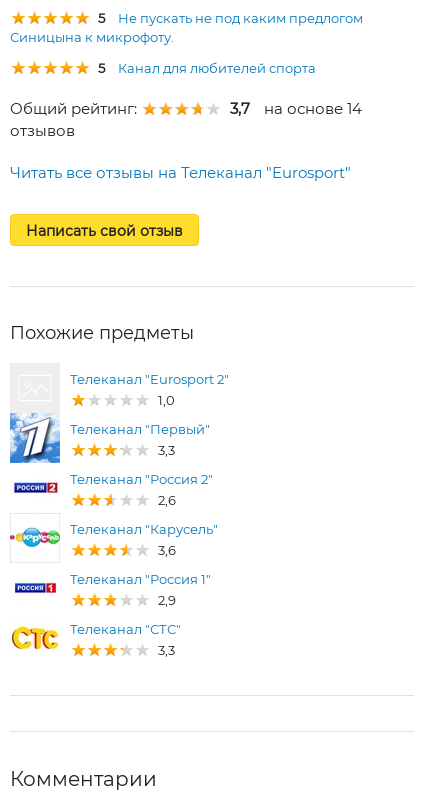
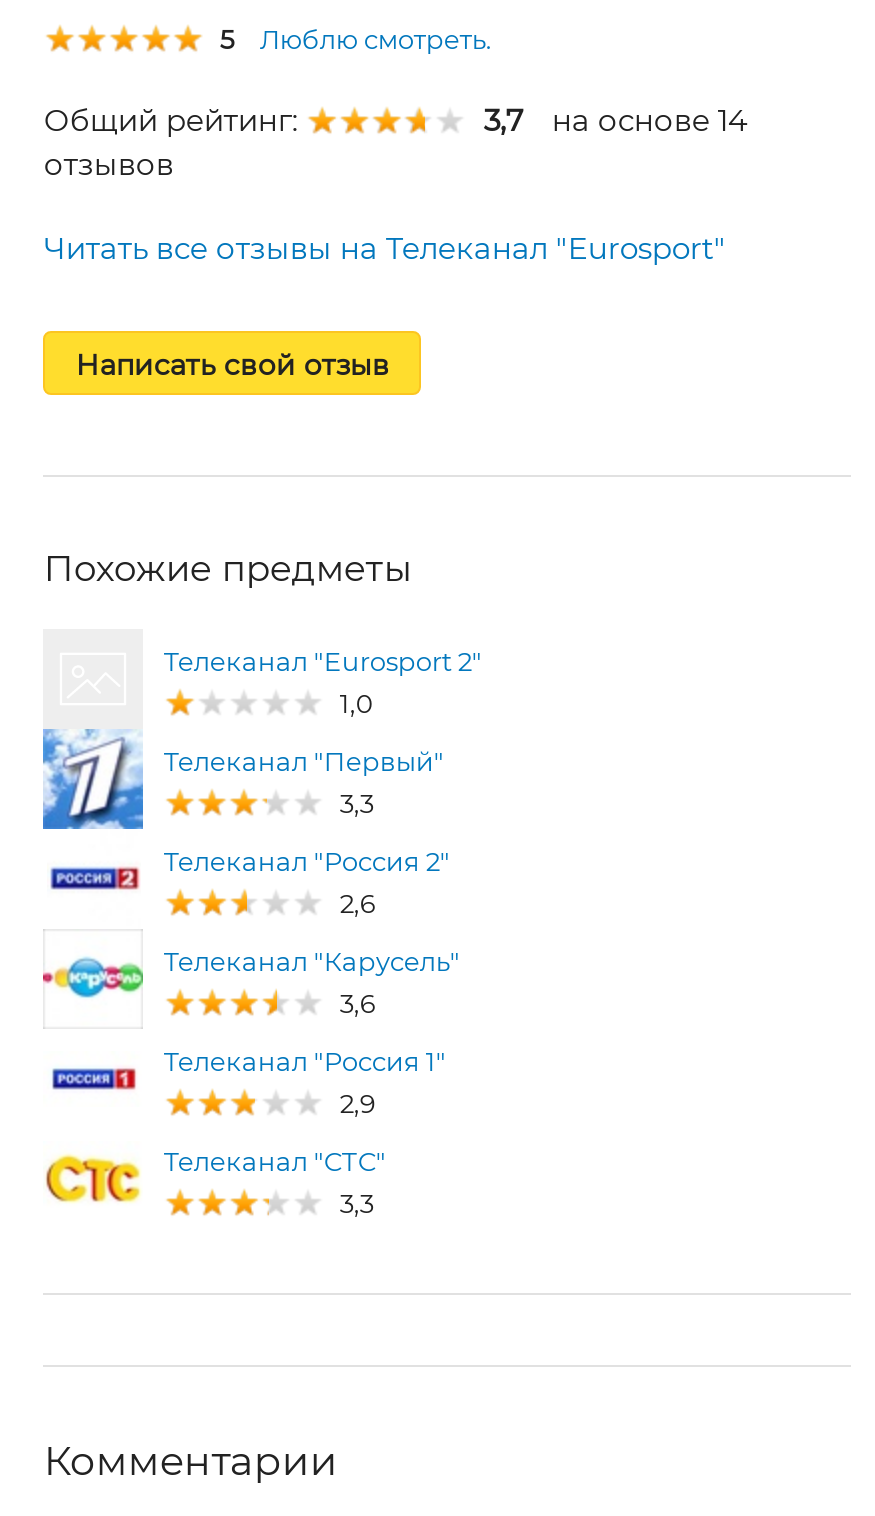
[10,10,363,76] Не пускать не под каким предлогом | Синицына к микрофоту. | 5 | Канал для любителей спорта -> [260,23,492,55] Люблю смотреть.

